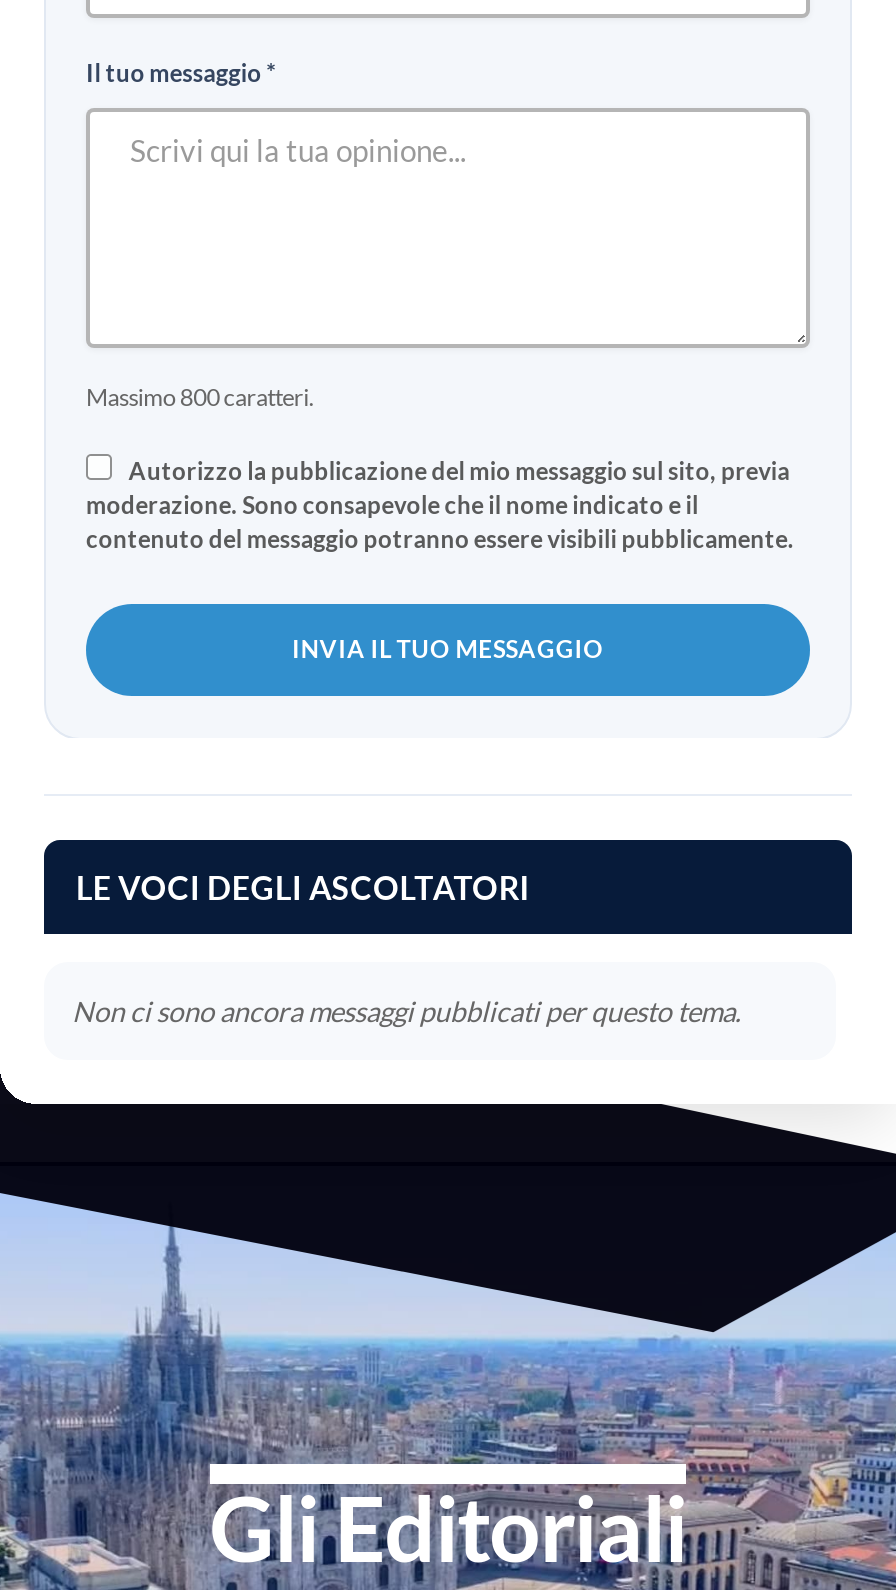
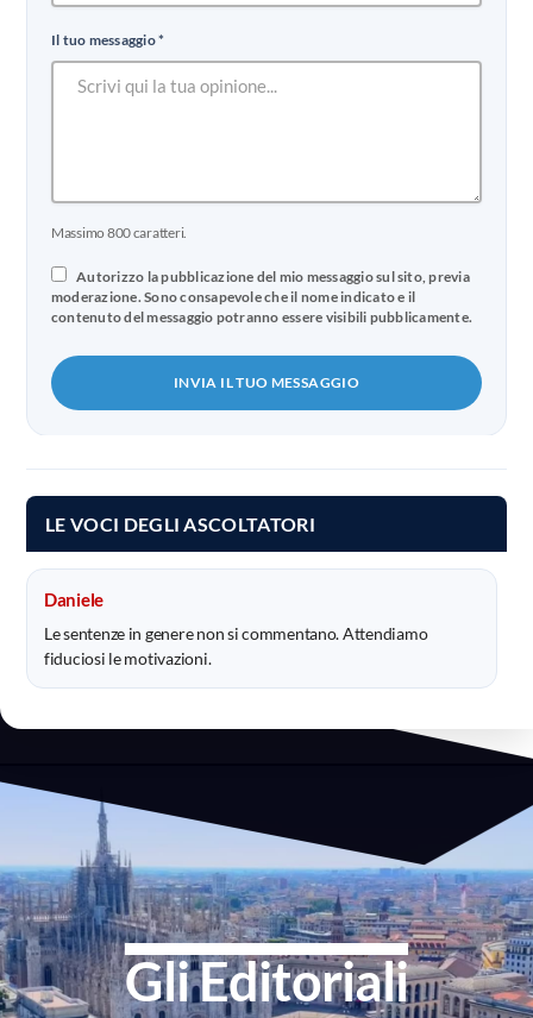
[72,995,740,1029] Non ci sono ancora messaggi pubblicati per questo tema. -> [44,589,427,669] Daniele | Le sentenze in genere non si commentano. Attendiamo | fiduciosi le motivazioni.

